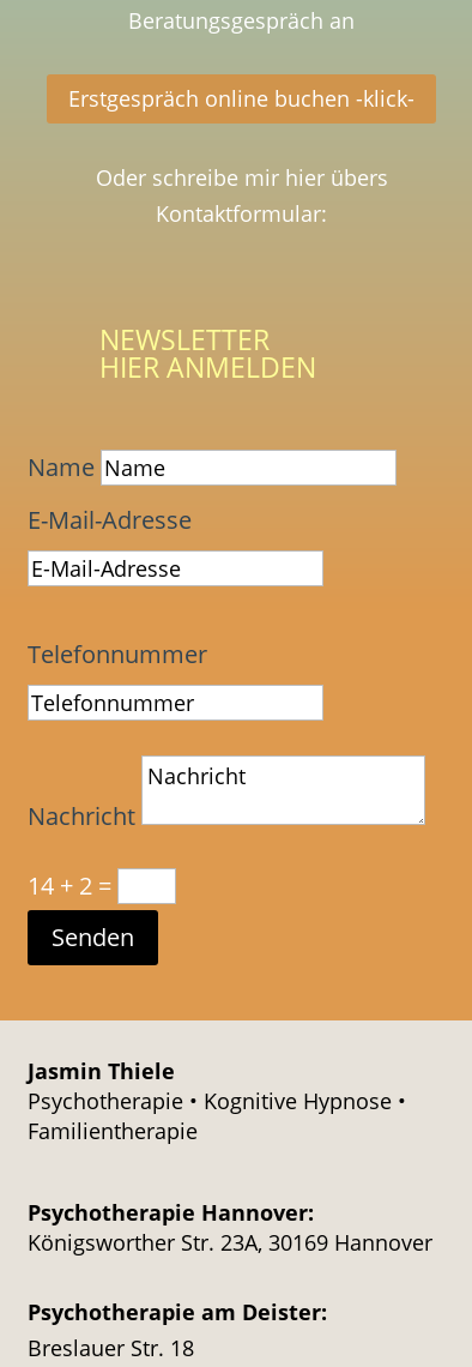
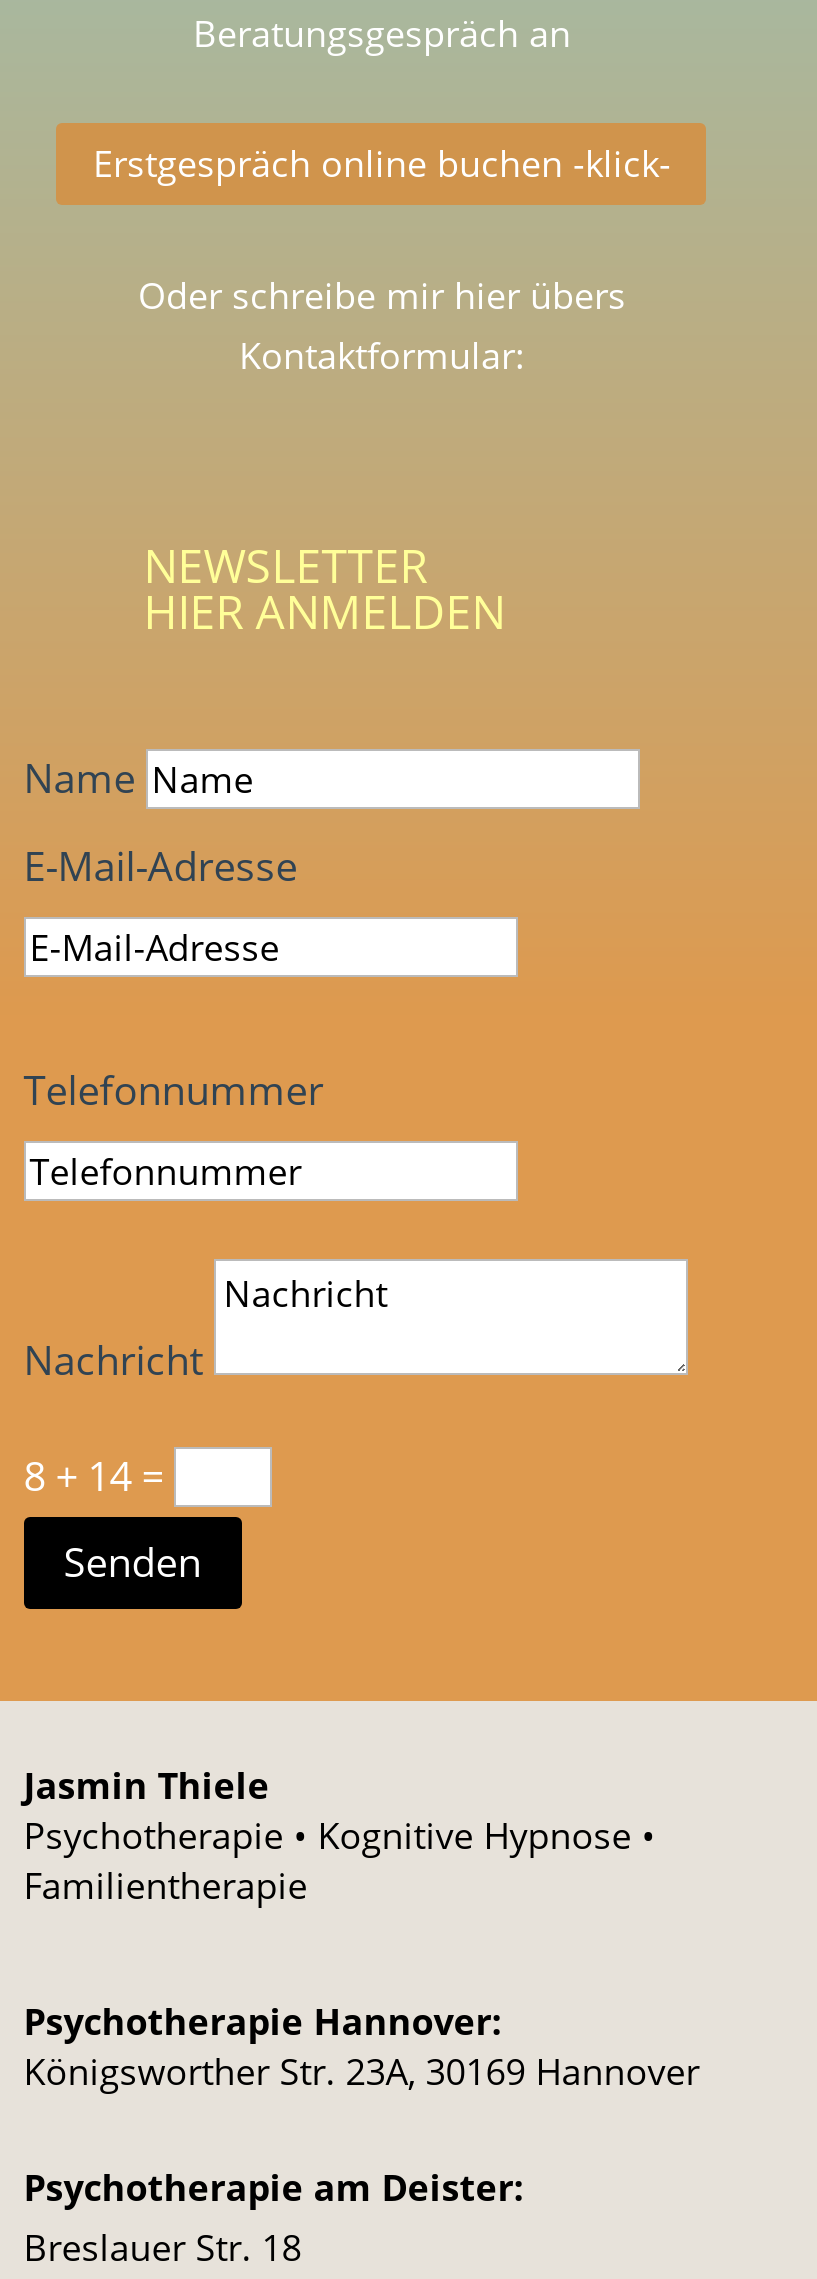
[27,869,117,901] 14 + 2 = -> [24,1448,174,1502] 8 + 14 =

